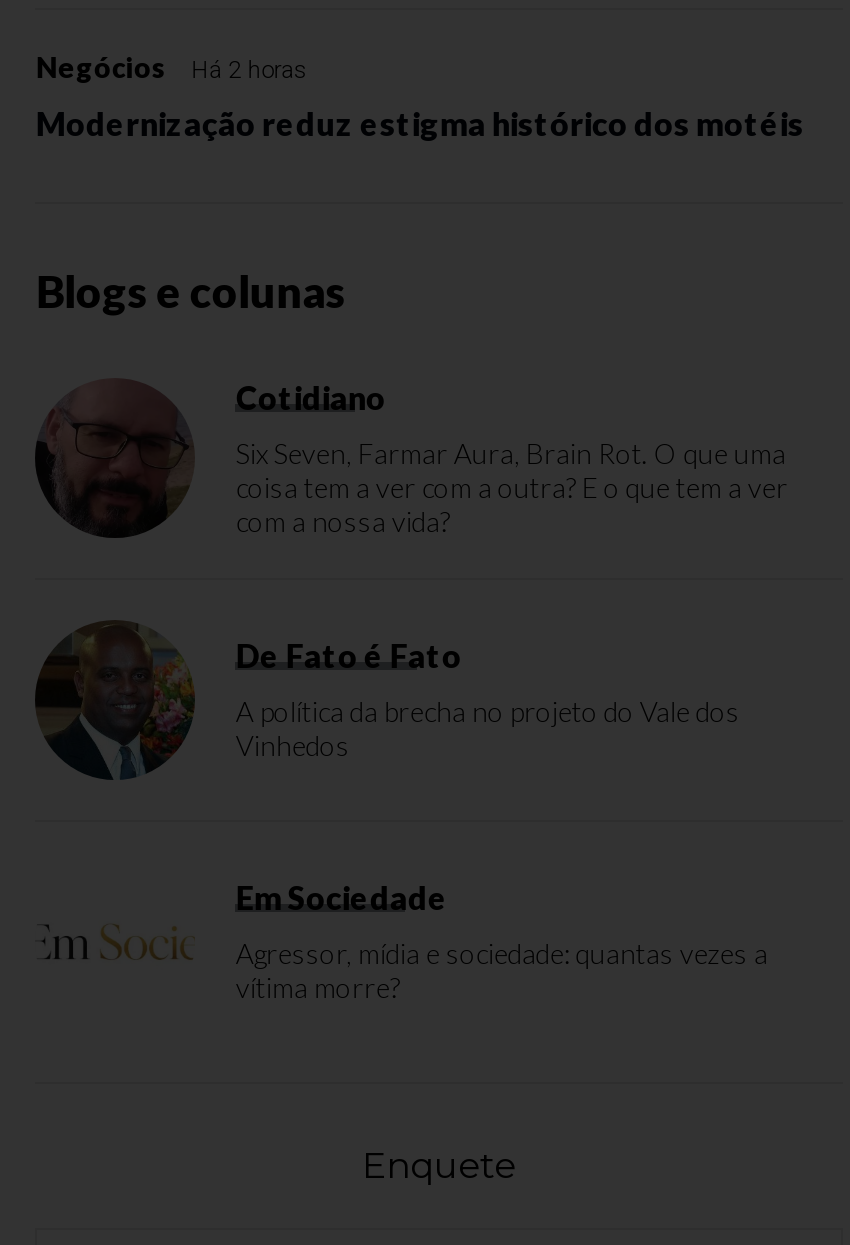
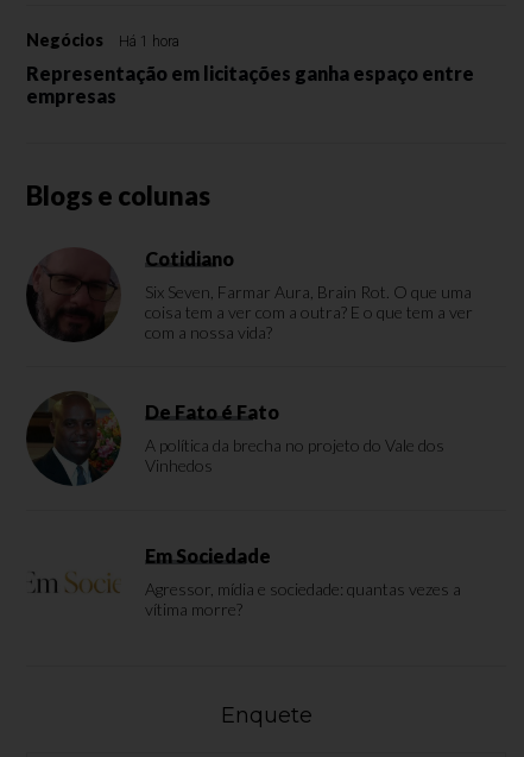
[36,49,308,83] Negócios Há 2 horas -> [27,29,180,49] Negócios Há 1 hora
[36,103,804,141] Modernização reduz estigma histórico dos motéis -> [27,61,475,106] Representação em licitações ganha espaço entre | empresas

